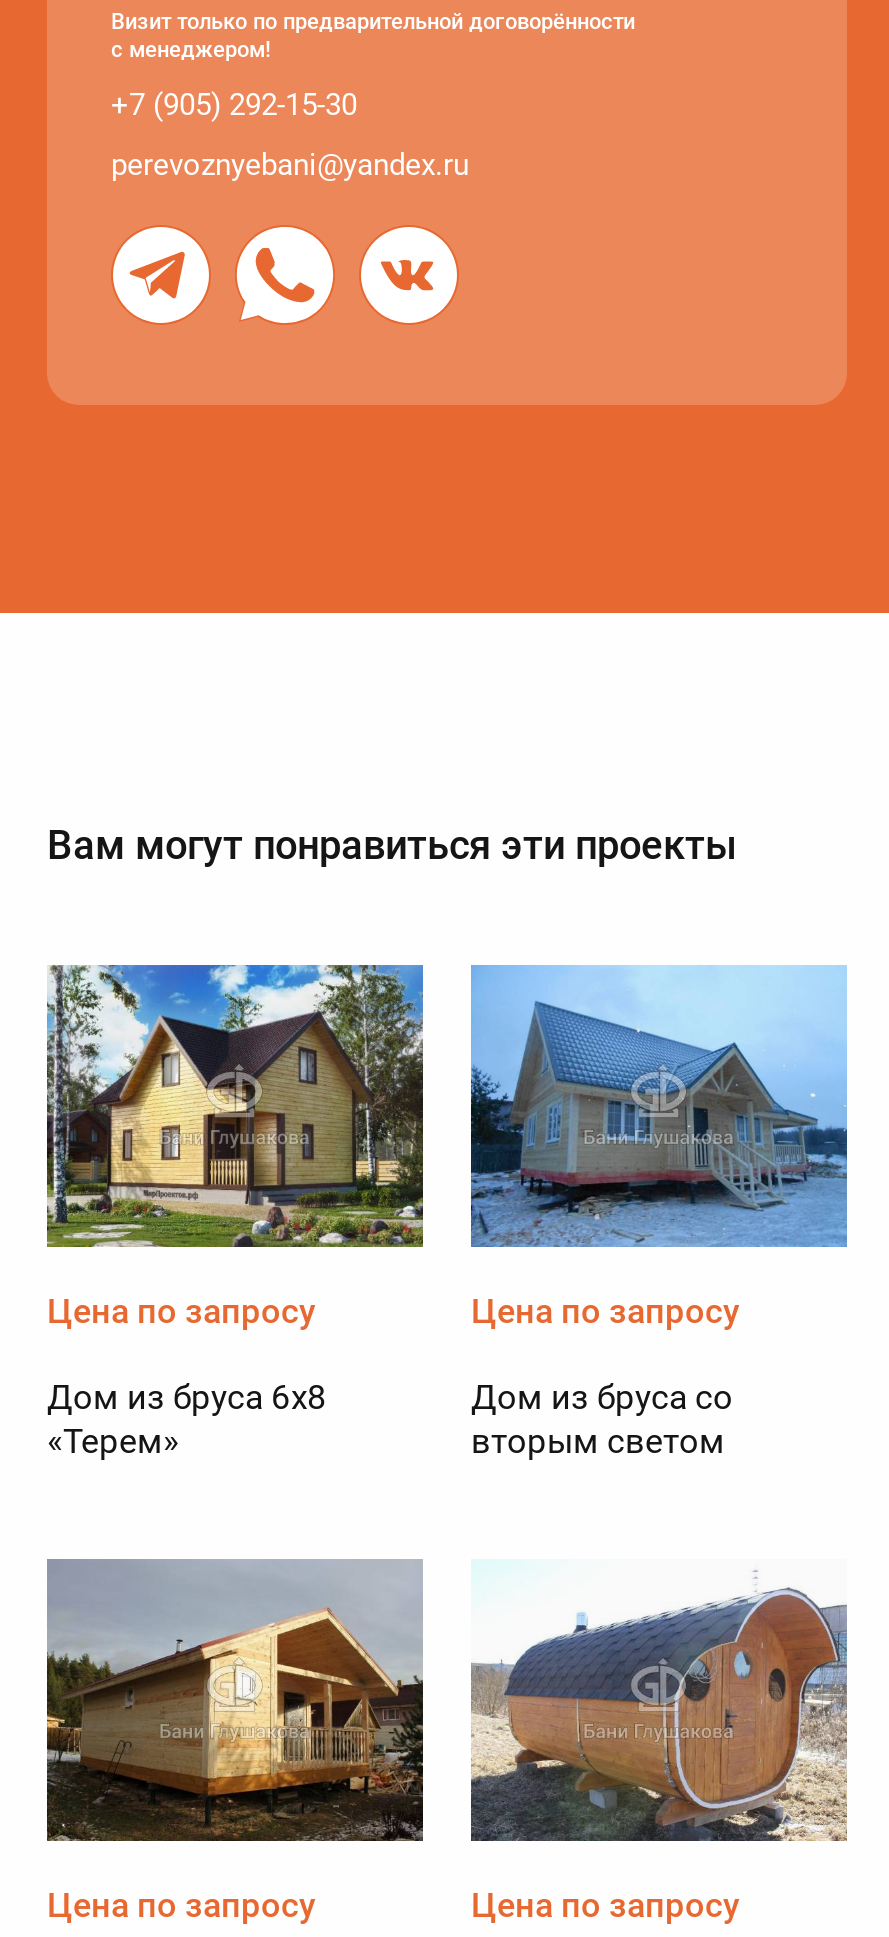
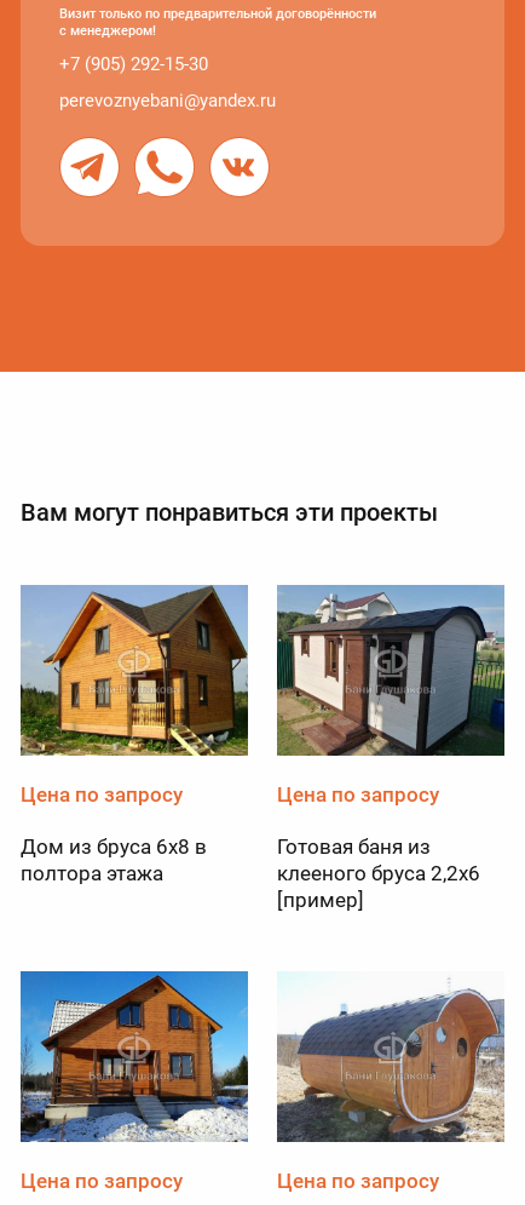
[47,963,425,1249] [image] -> [21,585,248,757] [image]
[469,965,849,1249] [image] -> [276,585,506,757] [image]
[47,1377,327,1461] Дом из бруса 6х8 | «Терем» -> [21,835,207,885] Дом из бруса 6х8 в | полтора этажа
[471,1377,733,1461] Дом из бруса со | вторым светом -> [277,835,480,912] Готовая баня из | клееного бруса 2,2х6 | [пример]
[45,1559,425,1843] [image] -> [19,970,249,1143] [image]

